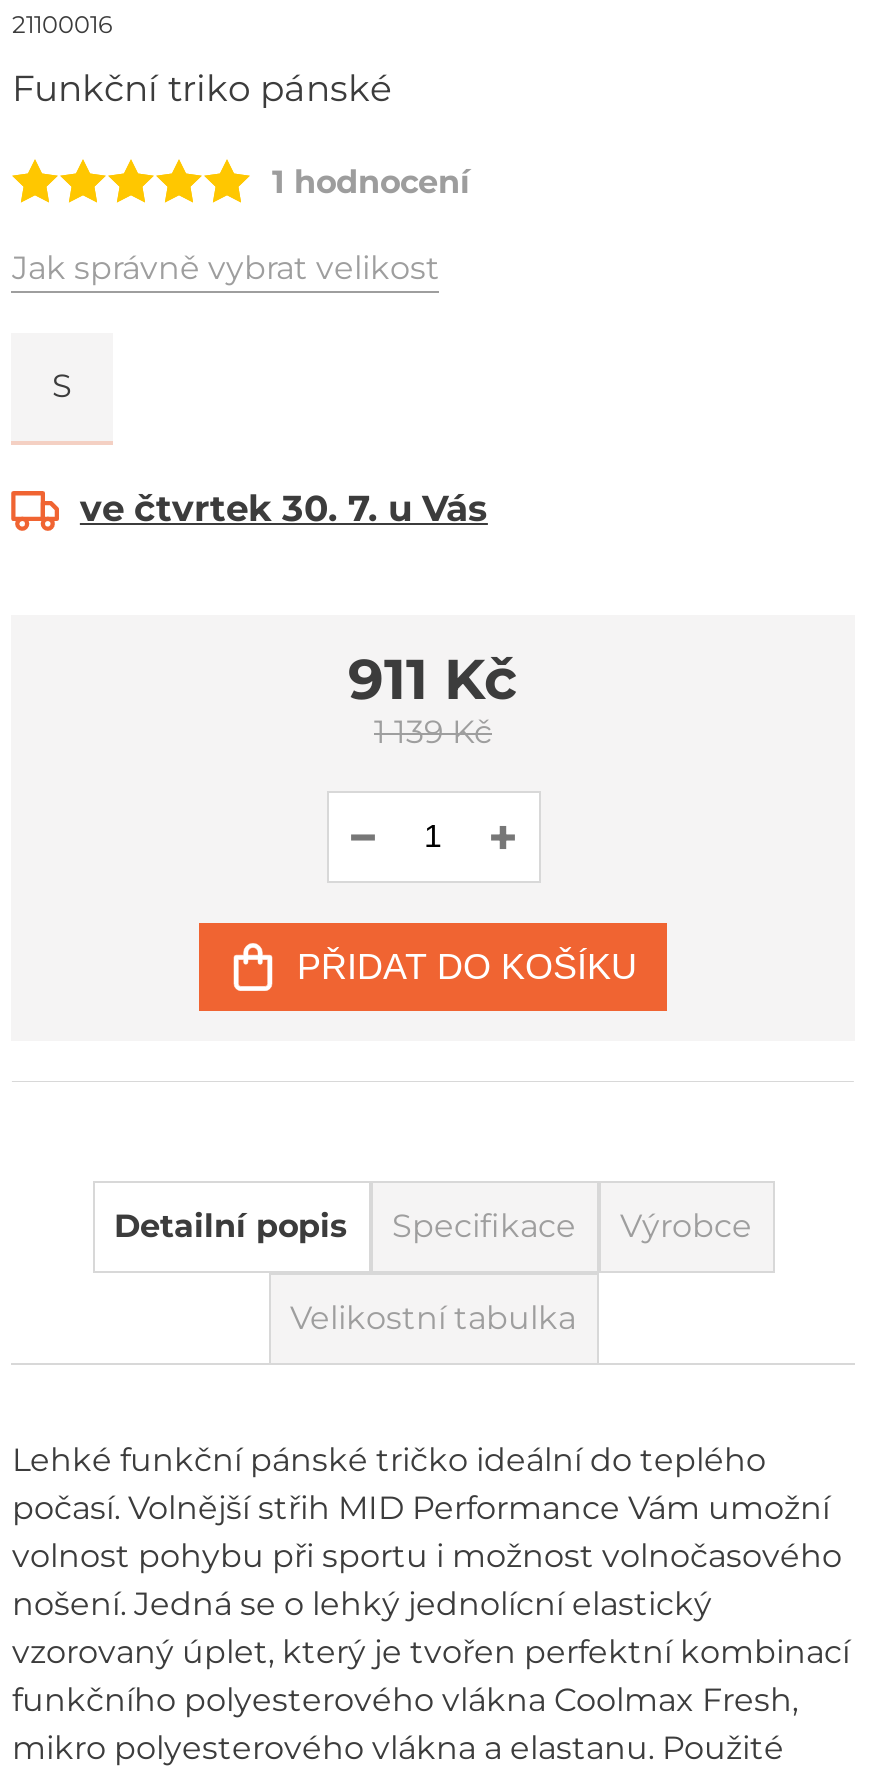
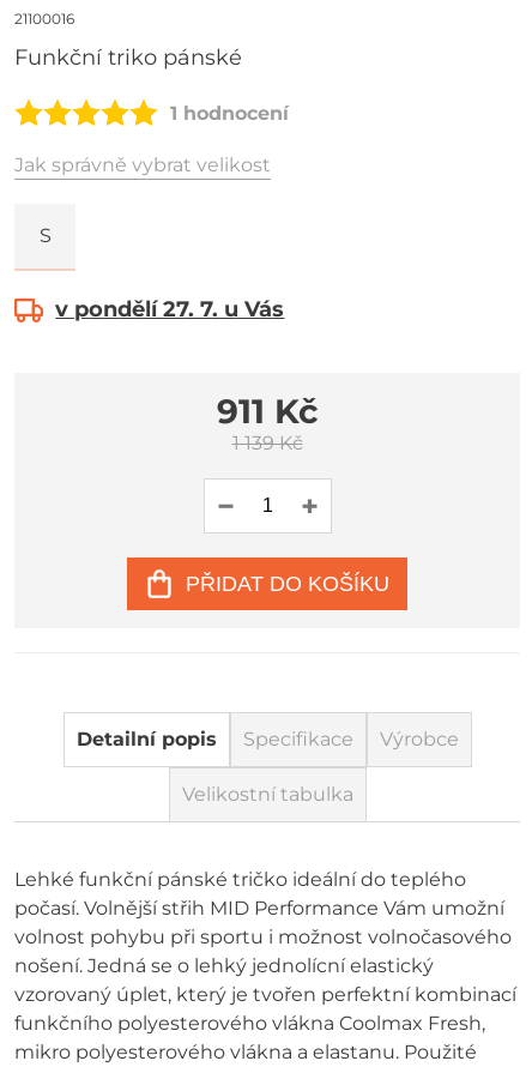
[80,487,488,531] ve čtvrtek 30. 7. u Vás -> [56,296,284,322] v pondělí 27. 7. u Vás

